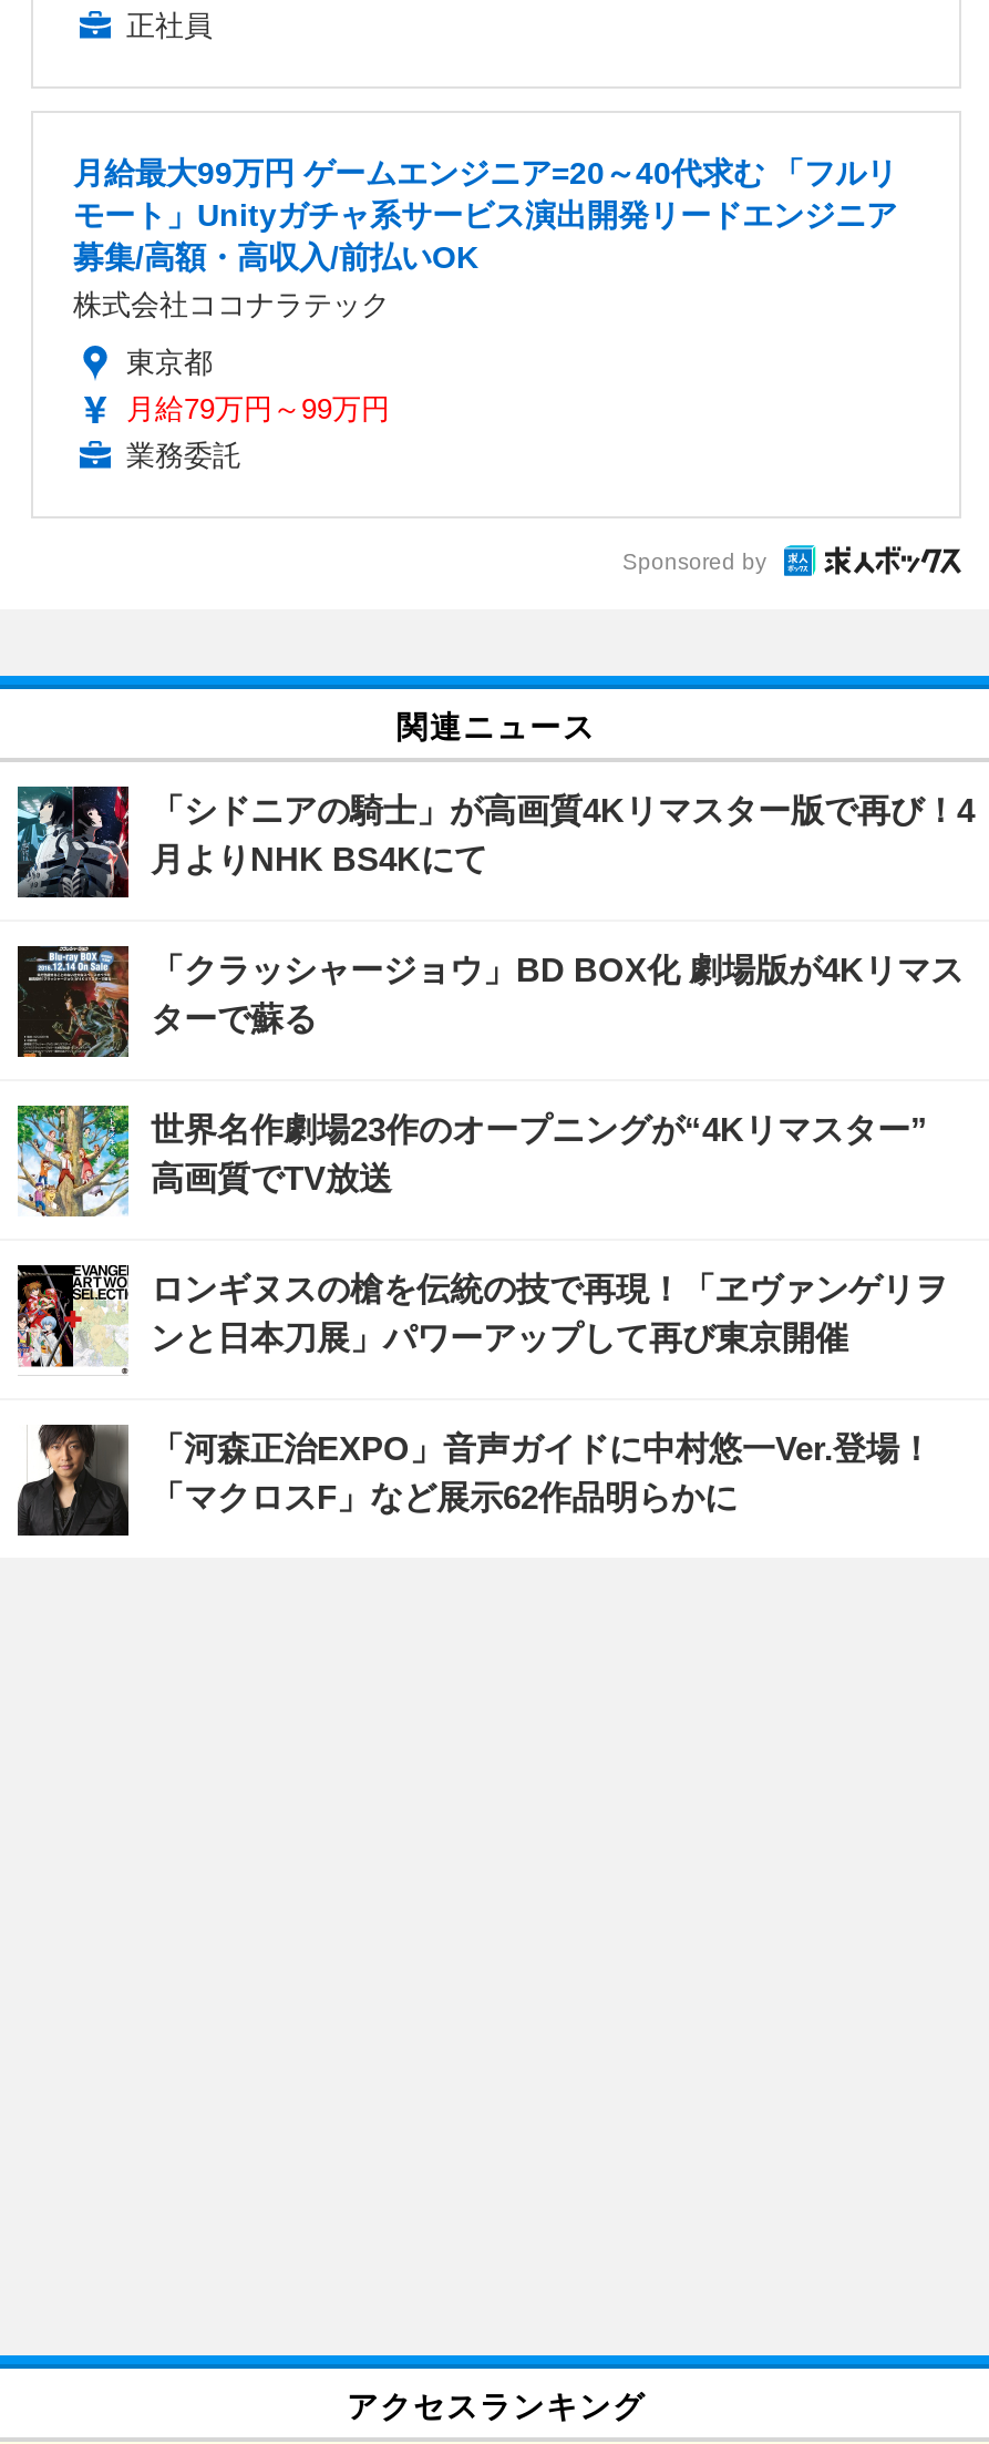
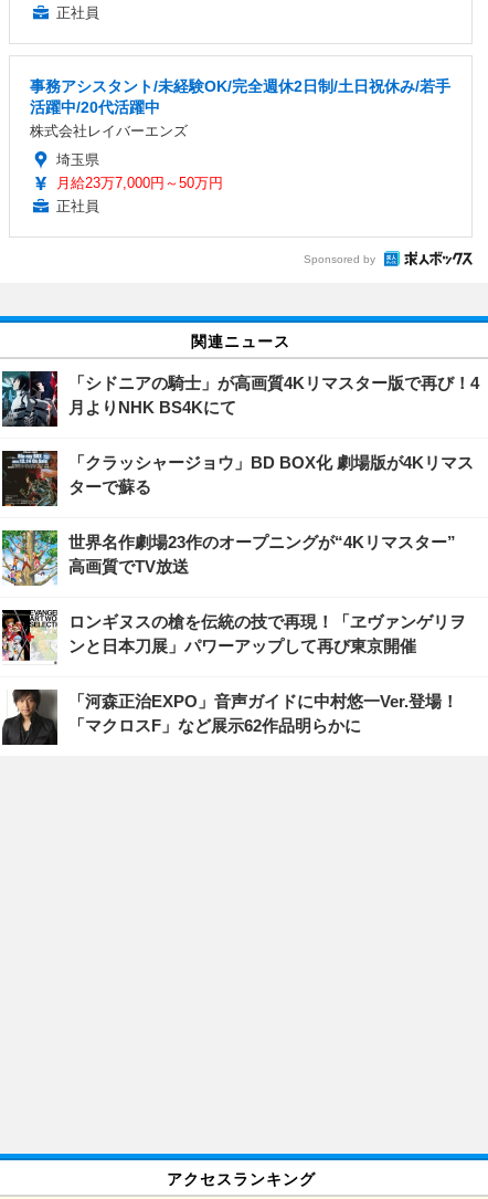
[73,156,897,322] 月給最大99万円 ゲームエンジニア=20～40代求む 「フルリ | モート」Unityガチャ系サービス演出開発リードエンジニア | 募集/高額・高収入/前払いOK | 株式会社ココナラテック -> [30,78,450,140] 事務アシスタント/未経験OK/完全週休2日制/土日祝休み/若手 | 活躍中/20代活躍中 | 株式会社レイバーエンズ
[126,346,390,473] 東京都 | 月給79万円～99万円 | 業務委託 -> [56,152,223,215] 埼玉県 | 月給23万7,000円～50万円 | 正社員

